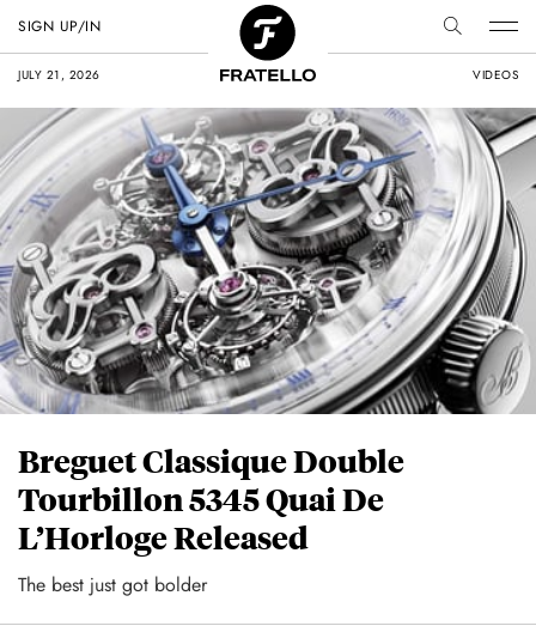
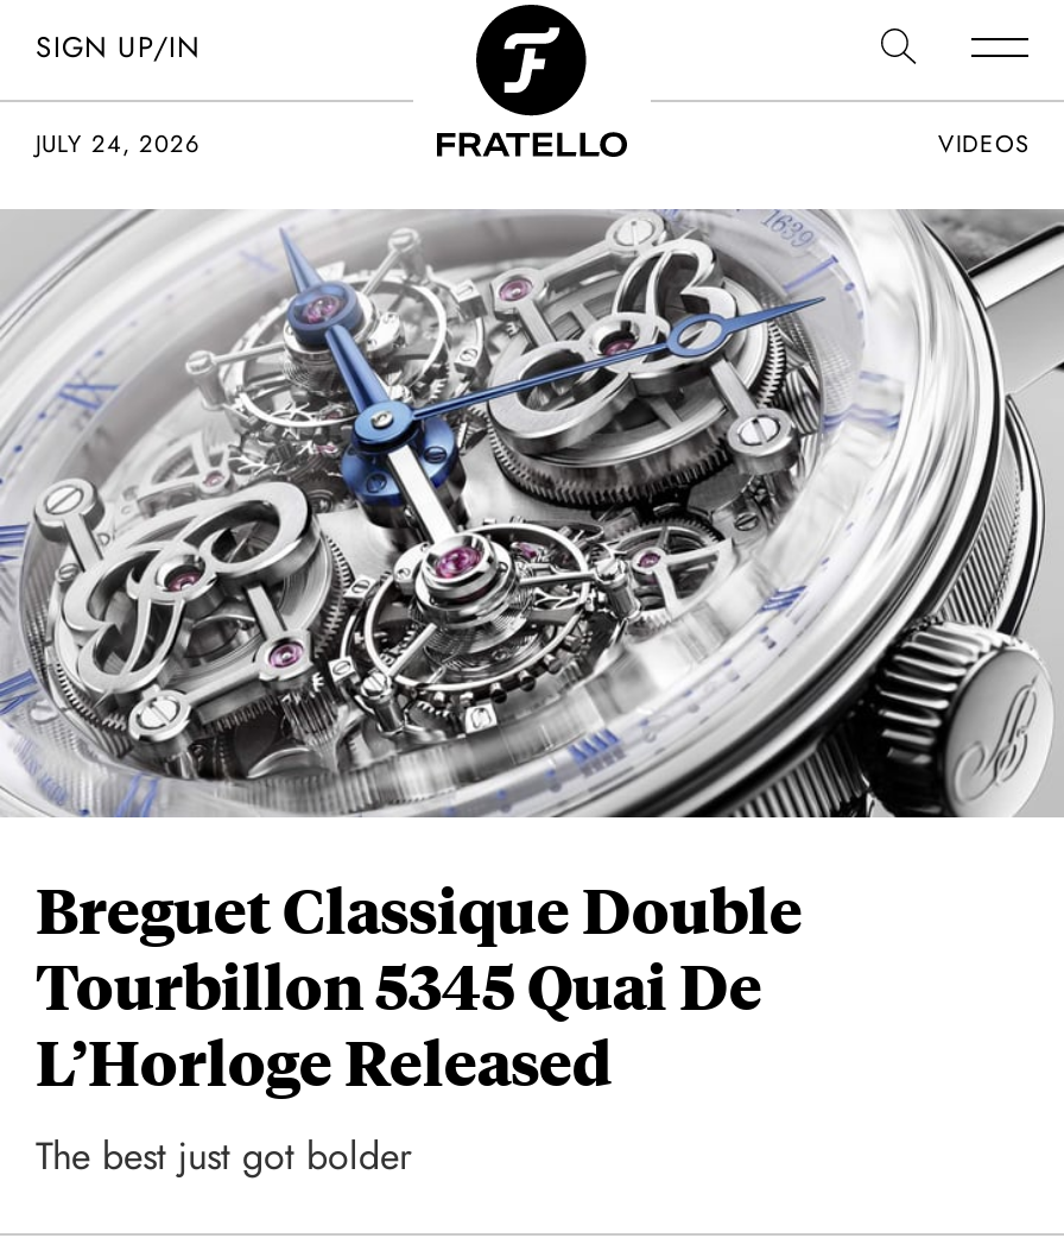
[18,66,100,84] JULY 21, 2026 -> [36,126,201,162] JULY 24, 2026

